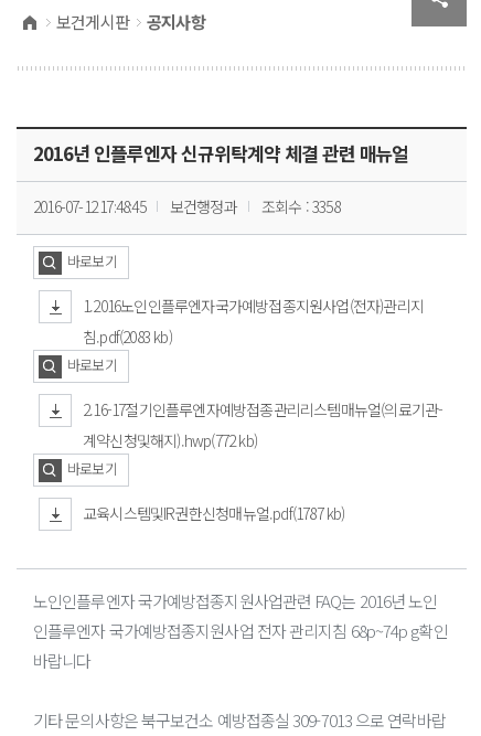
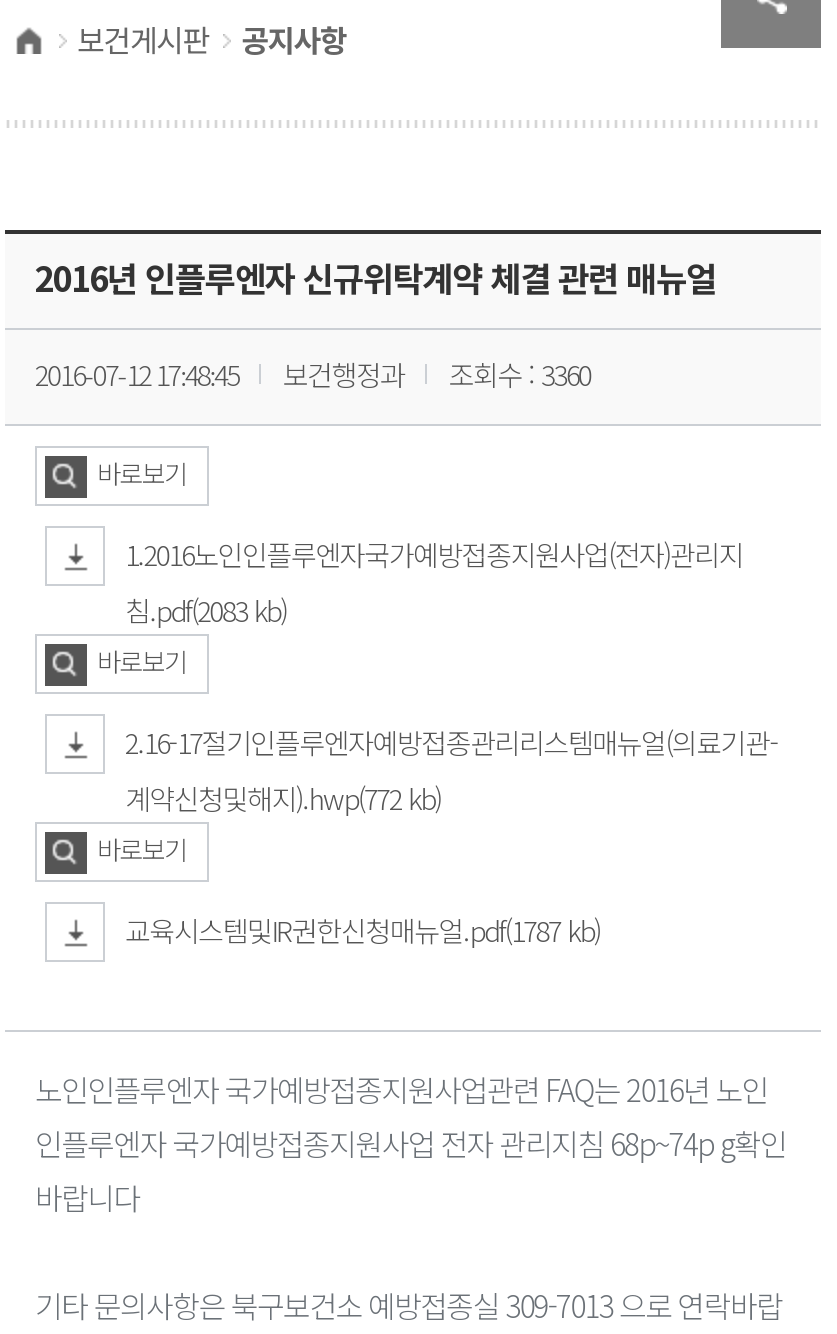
[33,195,340,217] 2016-07-12 17:48:45 보건행정과 조회수 : 3358 -> [35,354,591,394] 2016-07-12 17:48:45 보건행정과 조회수 : 3360

